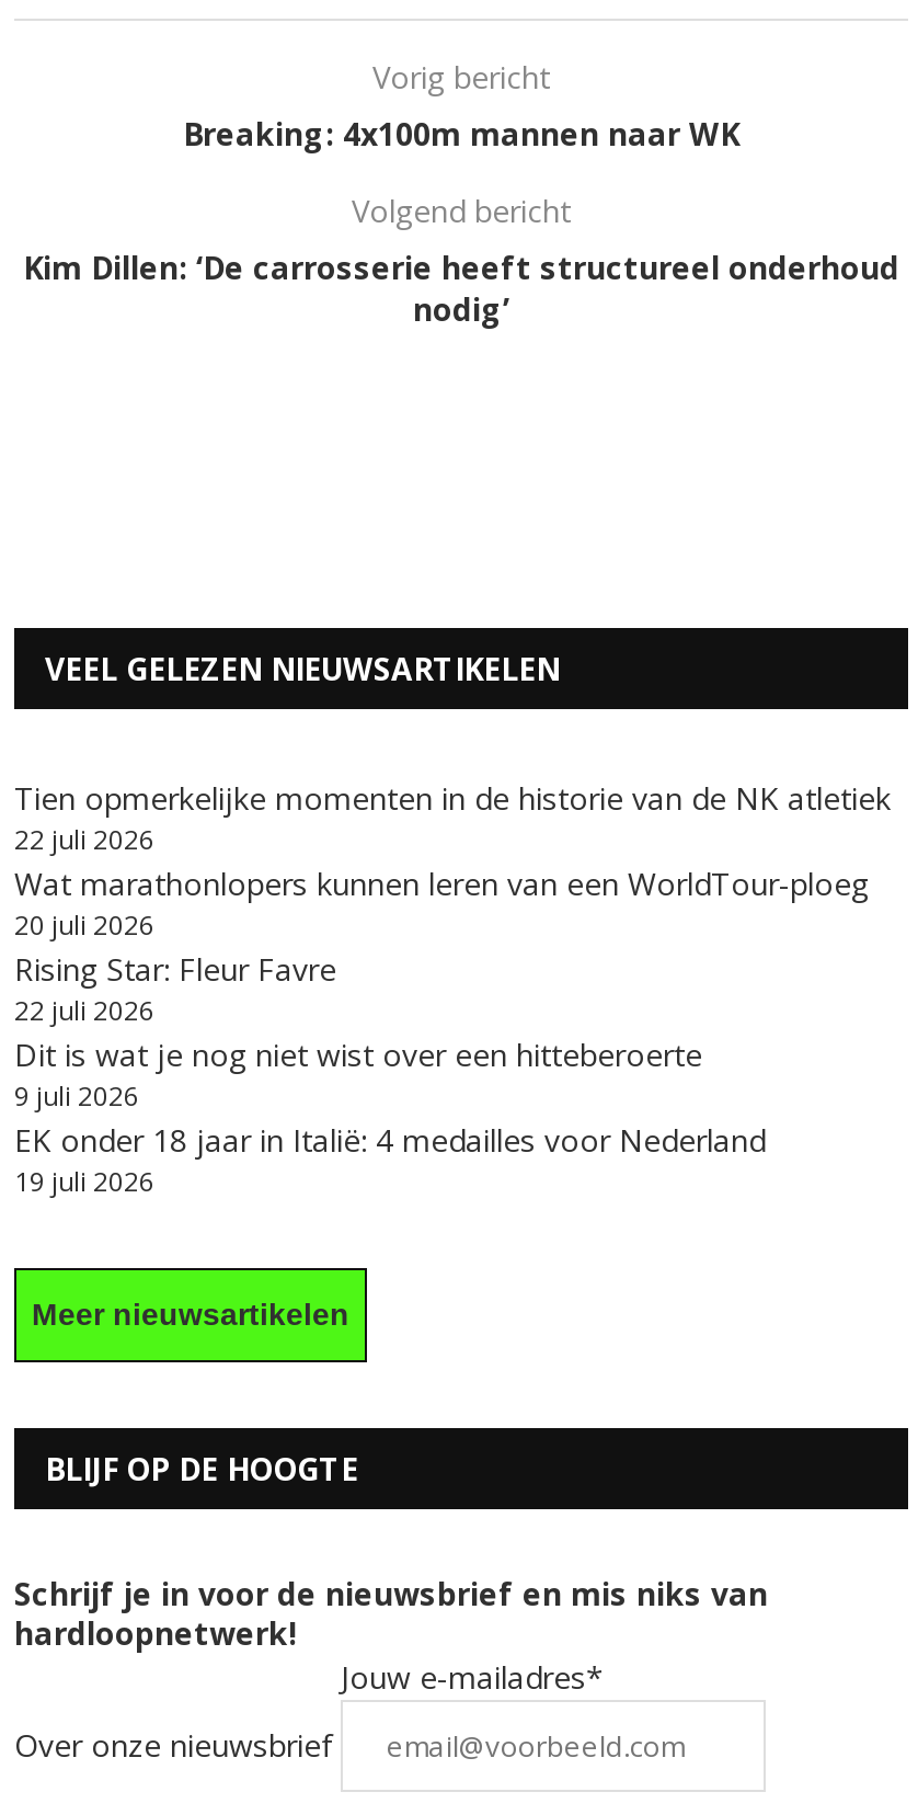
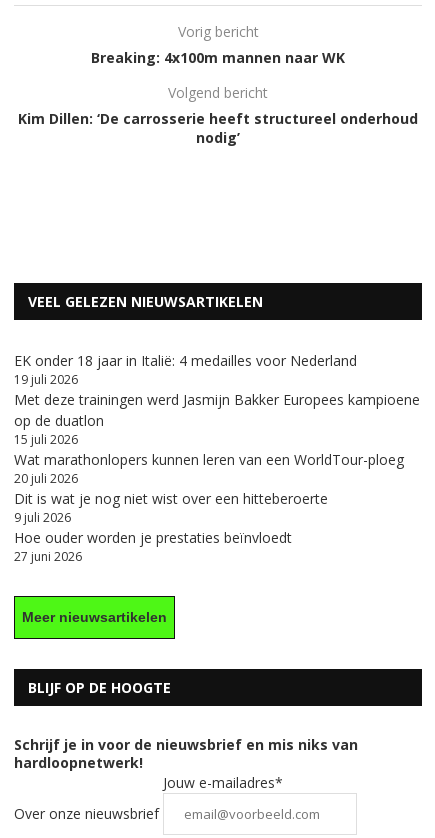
[14,777,891,1029] Tien opmerkelijke momenten in de historie van de NK atletiek | 22 juli 2026 | Rising Star: Fleur Favre | 22 juli 2026 -> none
moved [14,862,869,1114] -> [14,450,404,526]: Wat marathonlopers kunnen leren van een WorldTour-ploeg | 20 juli 2026 | Dit is wat je nog niet wist over een hitteberoerte | 9 juli 2026
moved [14,1119,766,1200] -> [14,351,357,388]: EK onder 18 jaar in Italië: 4 medailles voor Nederland | 19 juli 2026
none -> [14,390,420,565] Met deze trainingen werd Jasmijn Bakker Europees kampioene | op de duatlon | 15 juli 2026 | Hoe ouder worden je prestaties beïnvloedt | 27 juni 2026

